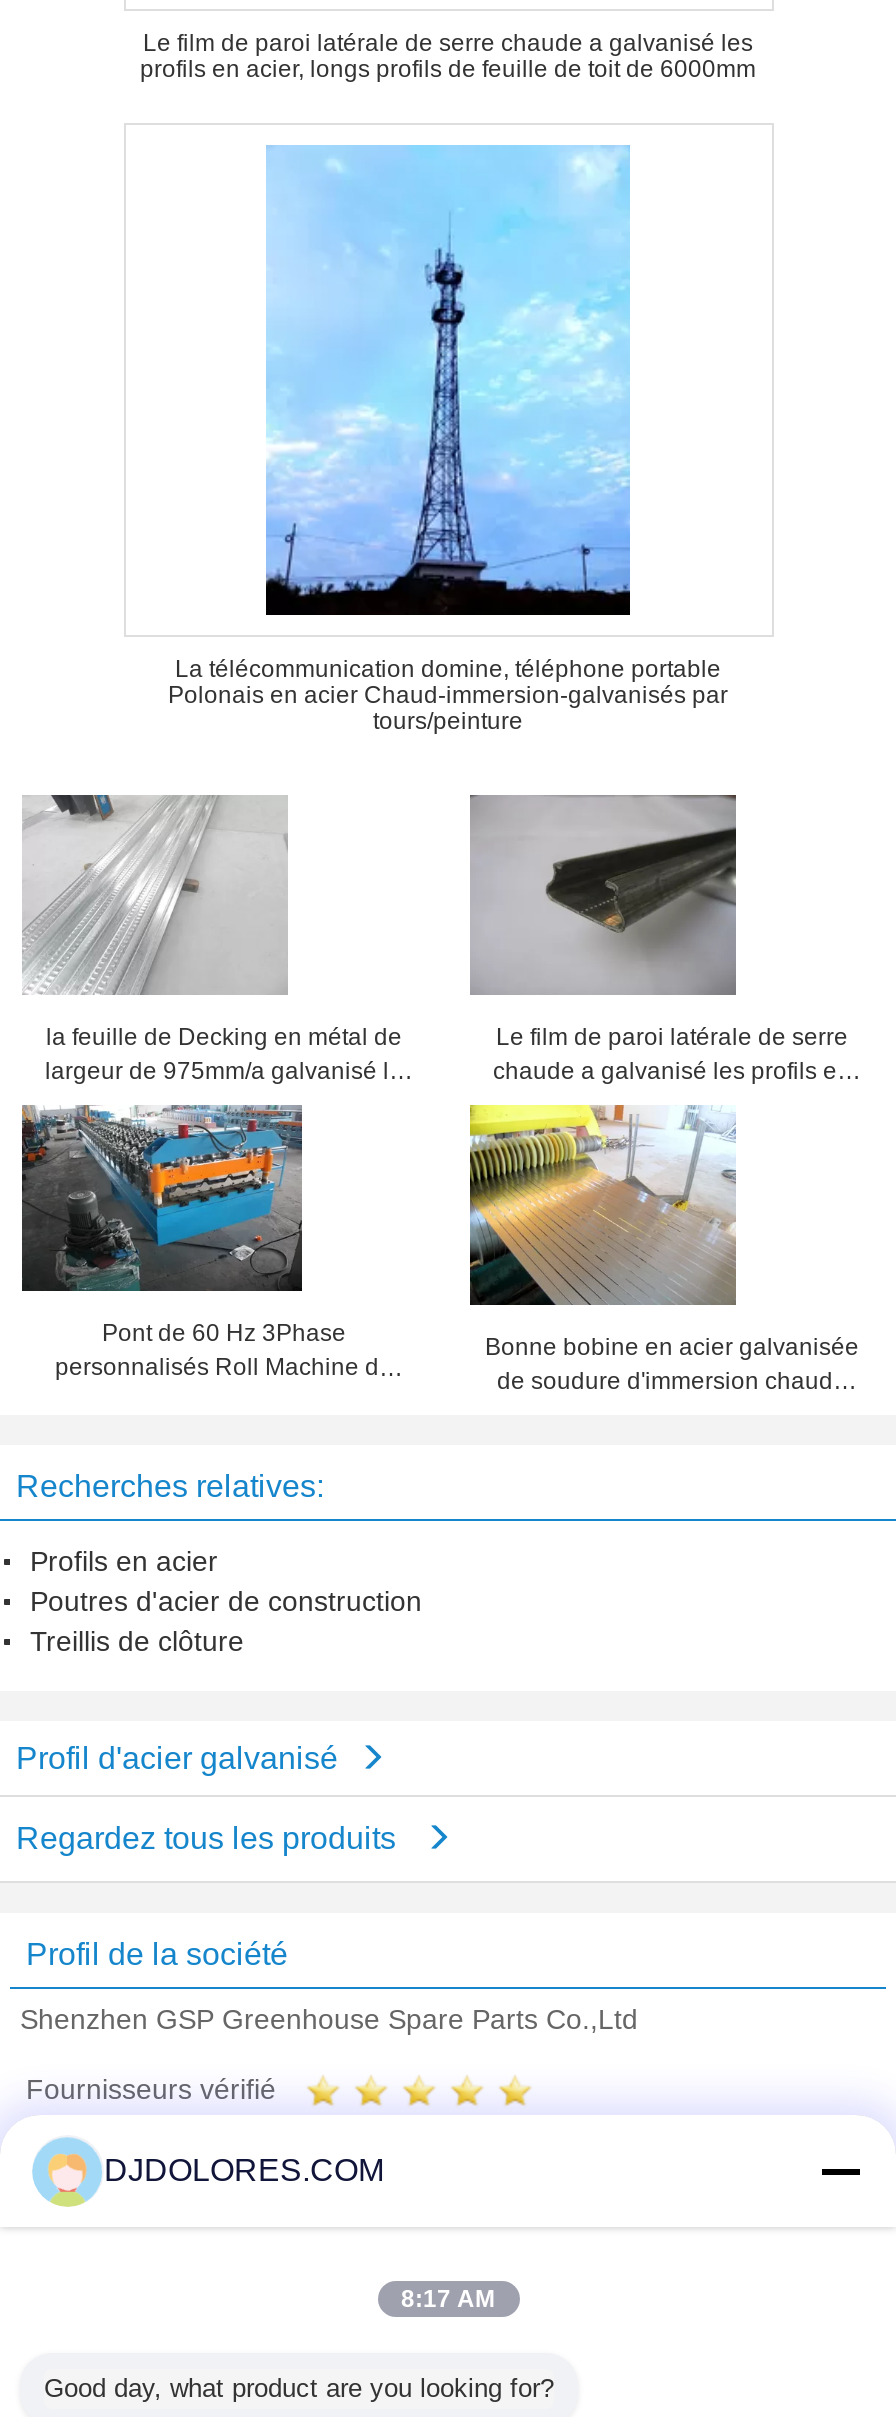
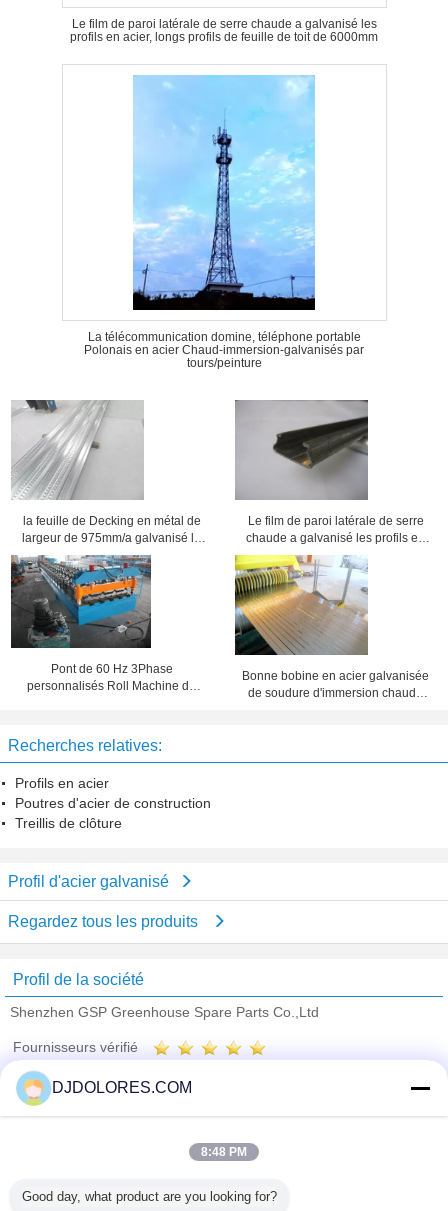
[401,2285,495,2313] 8:17 AM -> [201,1145,247,1159] 8:48 PM

